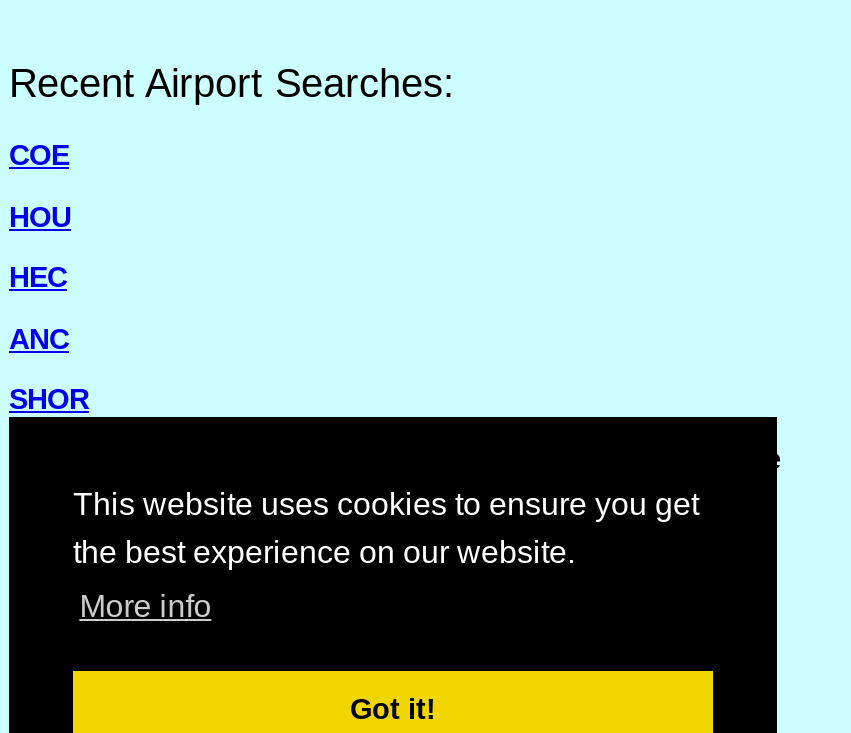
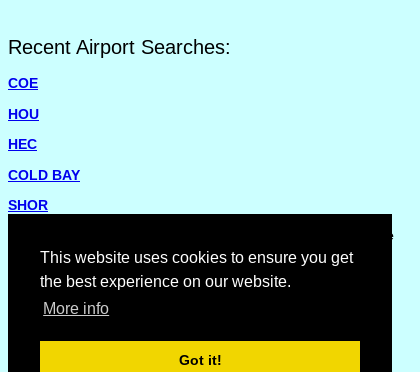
[9,322,69,354] ANC -> [8,167,80,183] COLD BAY

